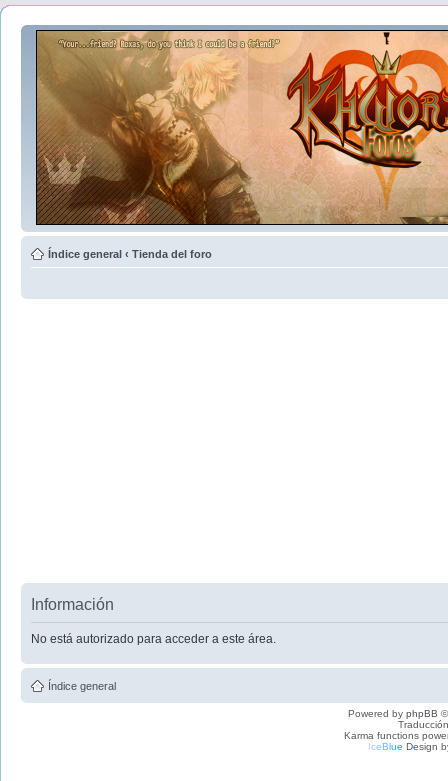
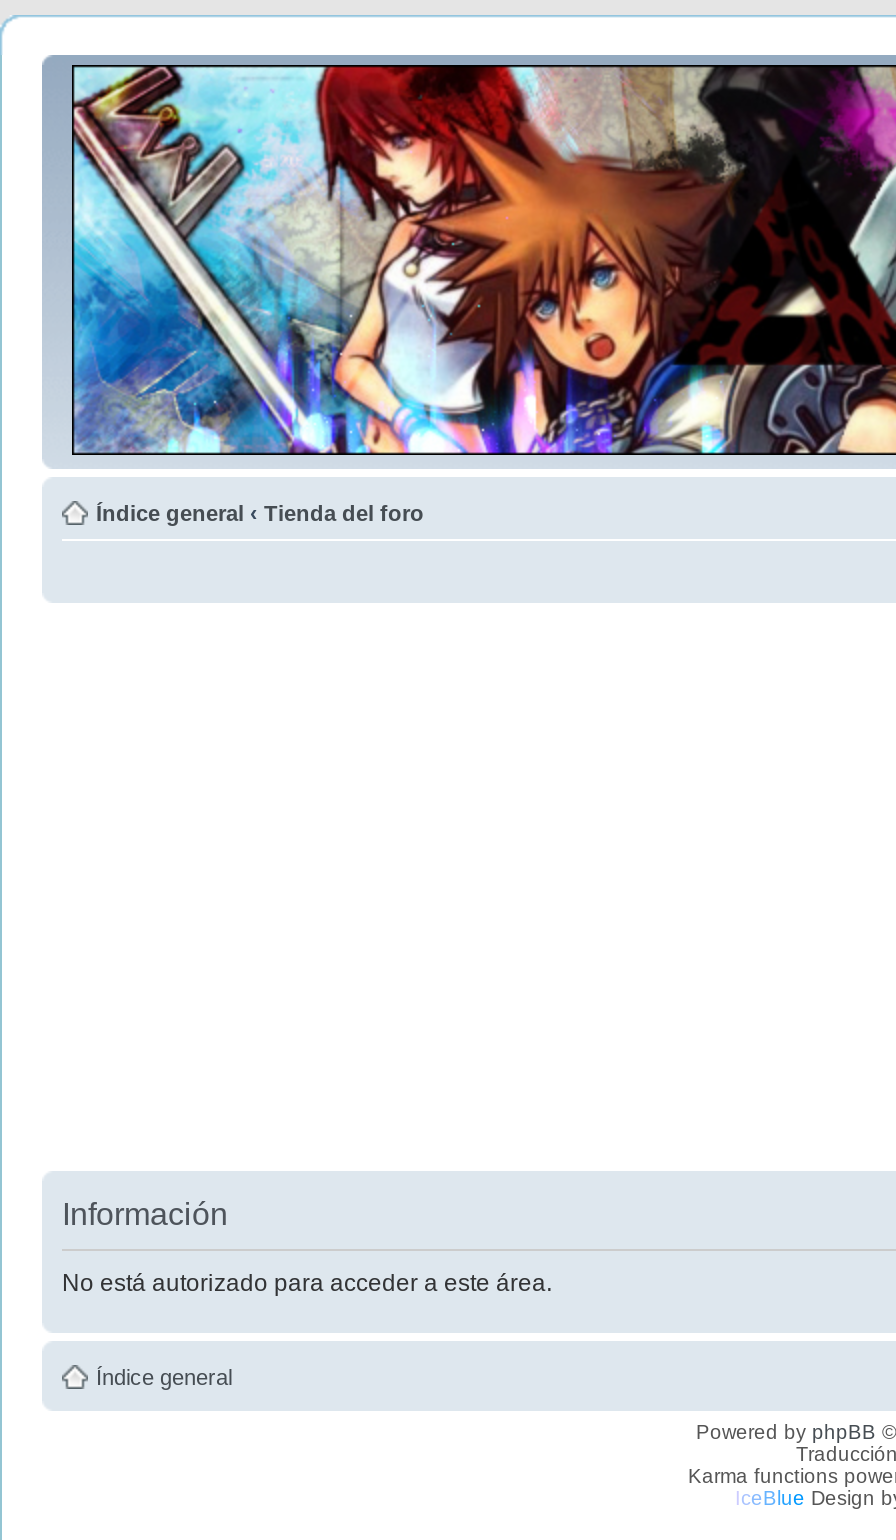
[36,30,445,225] [image] -> [72,65,890,455] [image]

